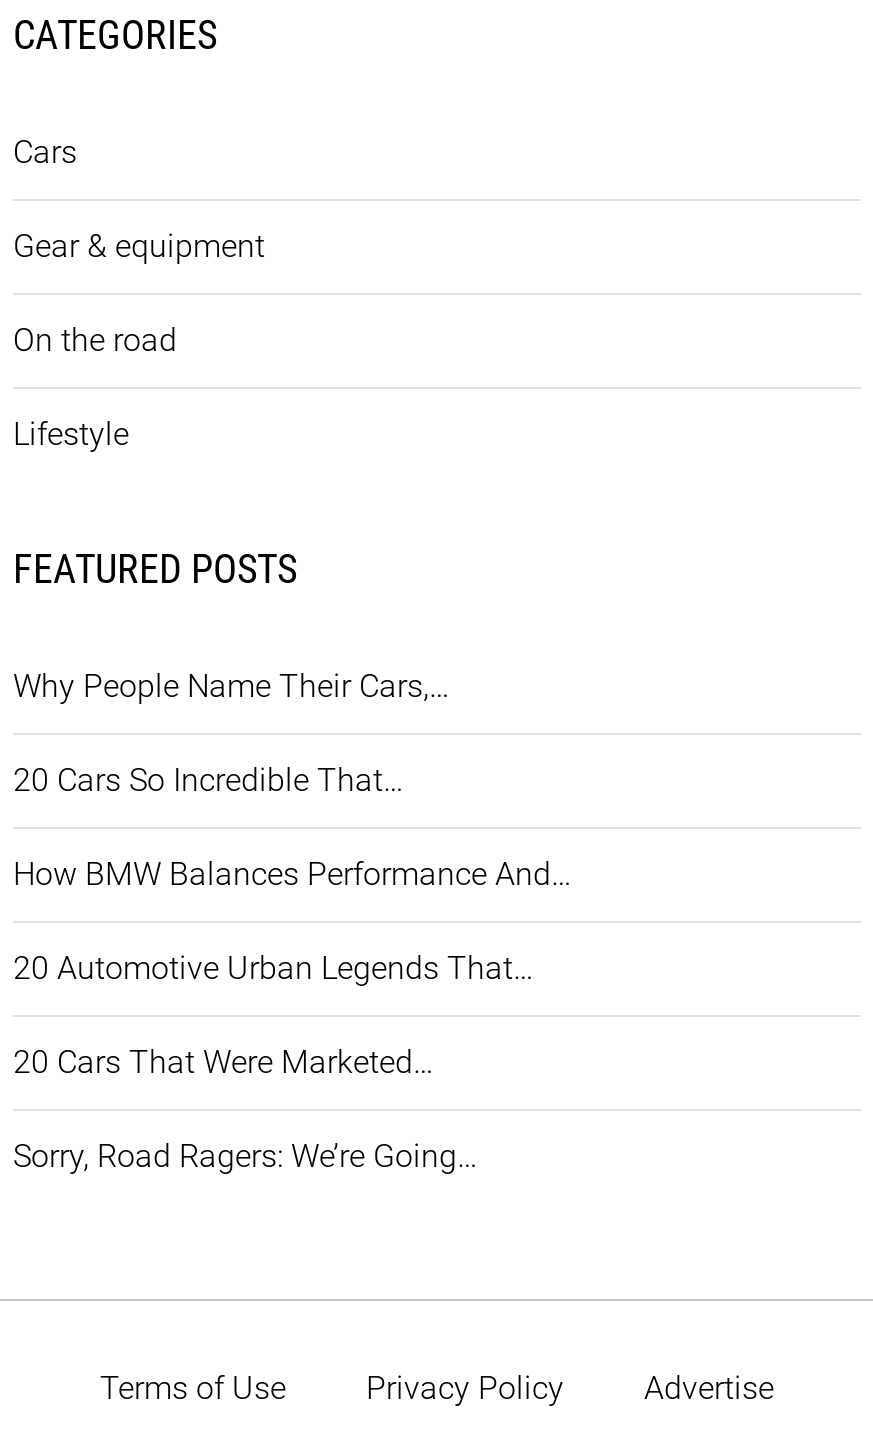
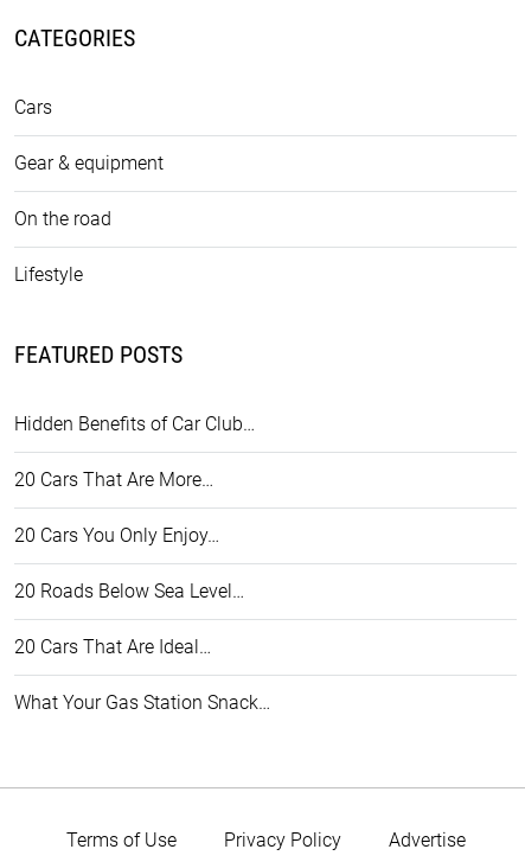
[13,667,449,705] Why People Name Their Cars,… -> [14,413,255,435] Hidden Benefits of Car Club…
[13,761,403,799] 20 Cars So Incredible That… -> [14,468,213,491] 20 Cars That Are More…
[13,855,571,893] How BMW Balances Performance And… -> [14,524,219,547] 20 Cars You Only Enjoy…
[13,949,533,987] 20 Automotive Urban Legends That… -> [14,580,244,602] 20 Roads Below Sea Level…
[13,1043,433,1081] 20 Cars That Were Marketed… -> [14,636,211,658] 20 Cars That Are Ideal…
[13,1137,477,1175] Sorry, Road Ragers: We’re Going… -> [14,691,270,714] What Your Gas Station Snack…

